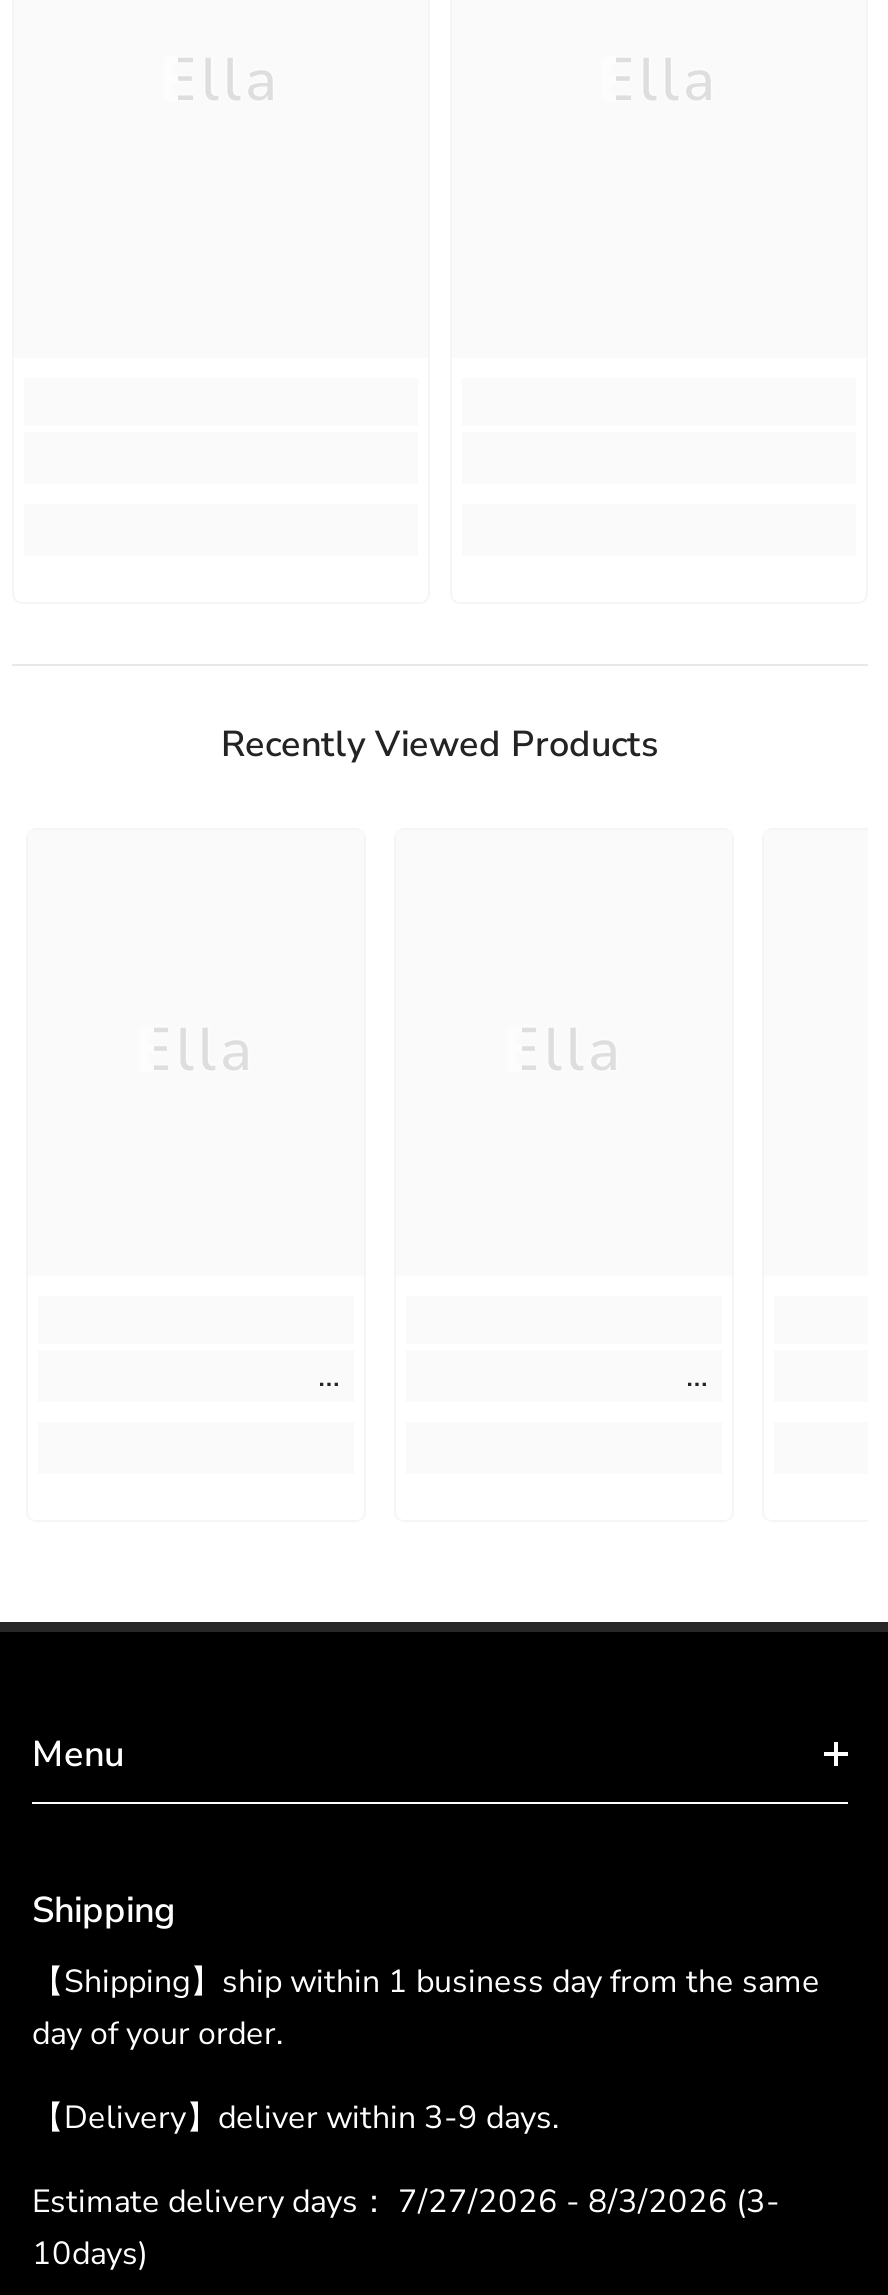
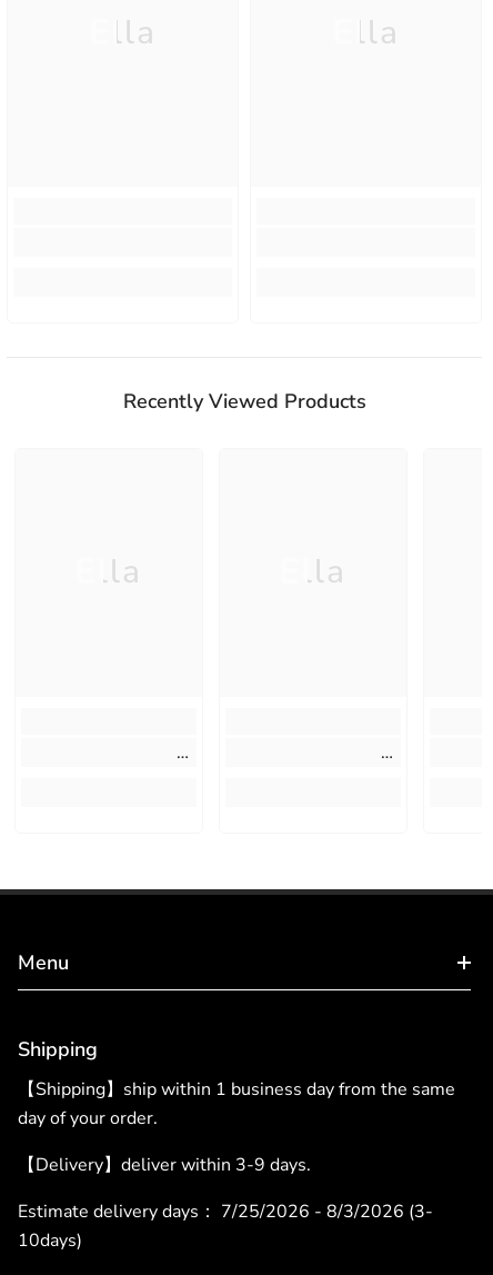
[32,2180,780,2224] Estimate delivery days：7/27/2026 - 8/3/2026 (3- -> [18,1199,433,1224] Estimate delivery days：7/25/2026 - 8/3/2026 (3-

